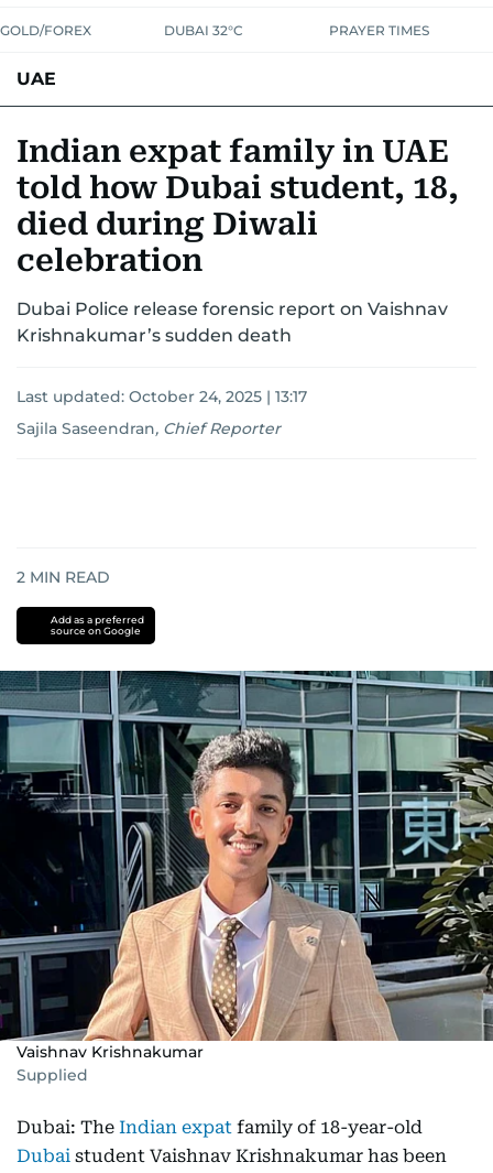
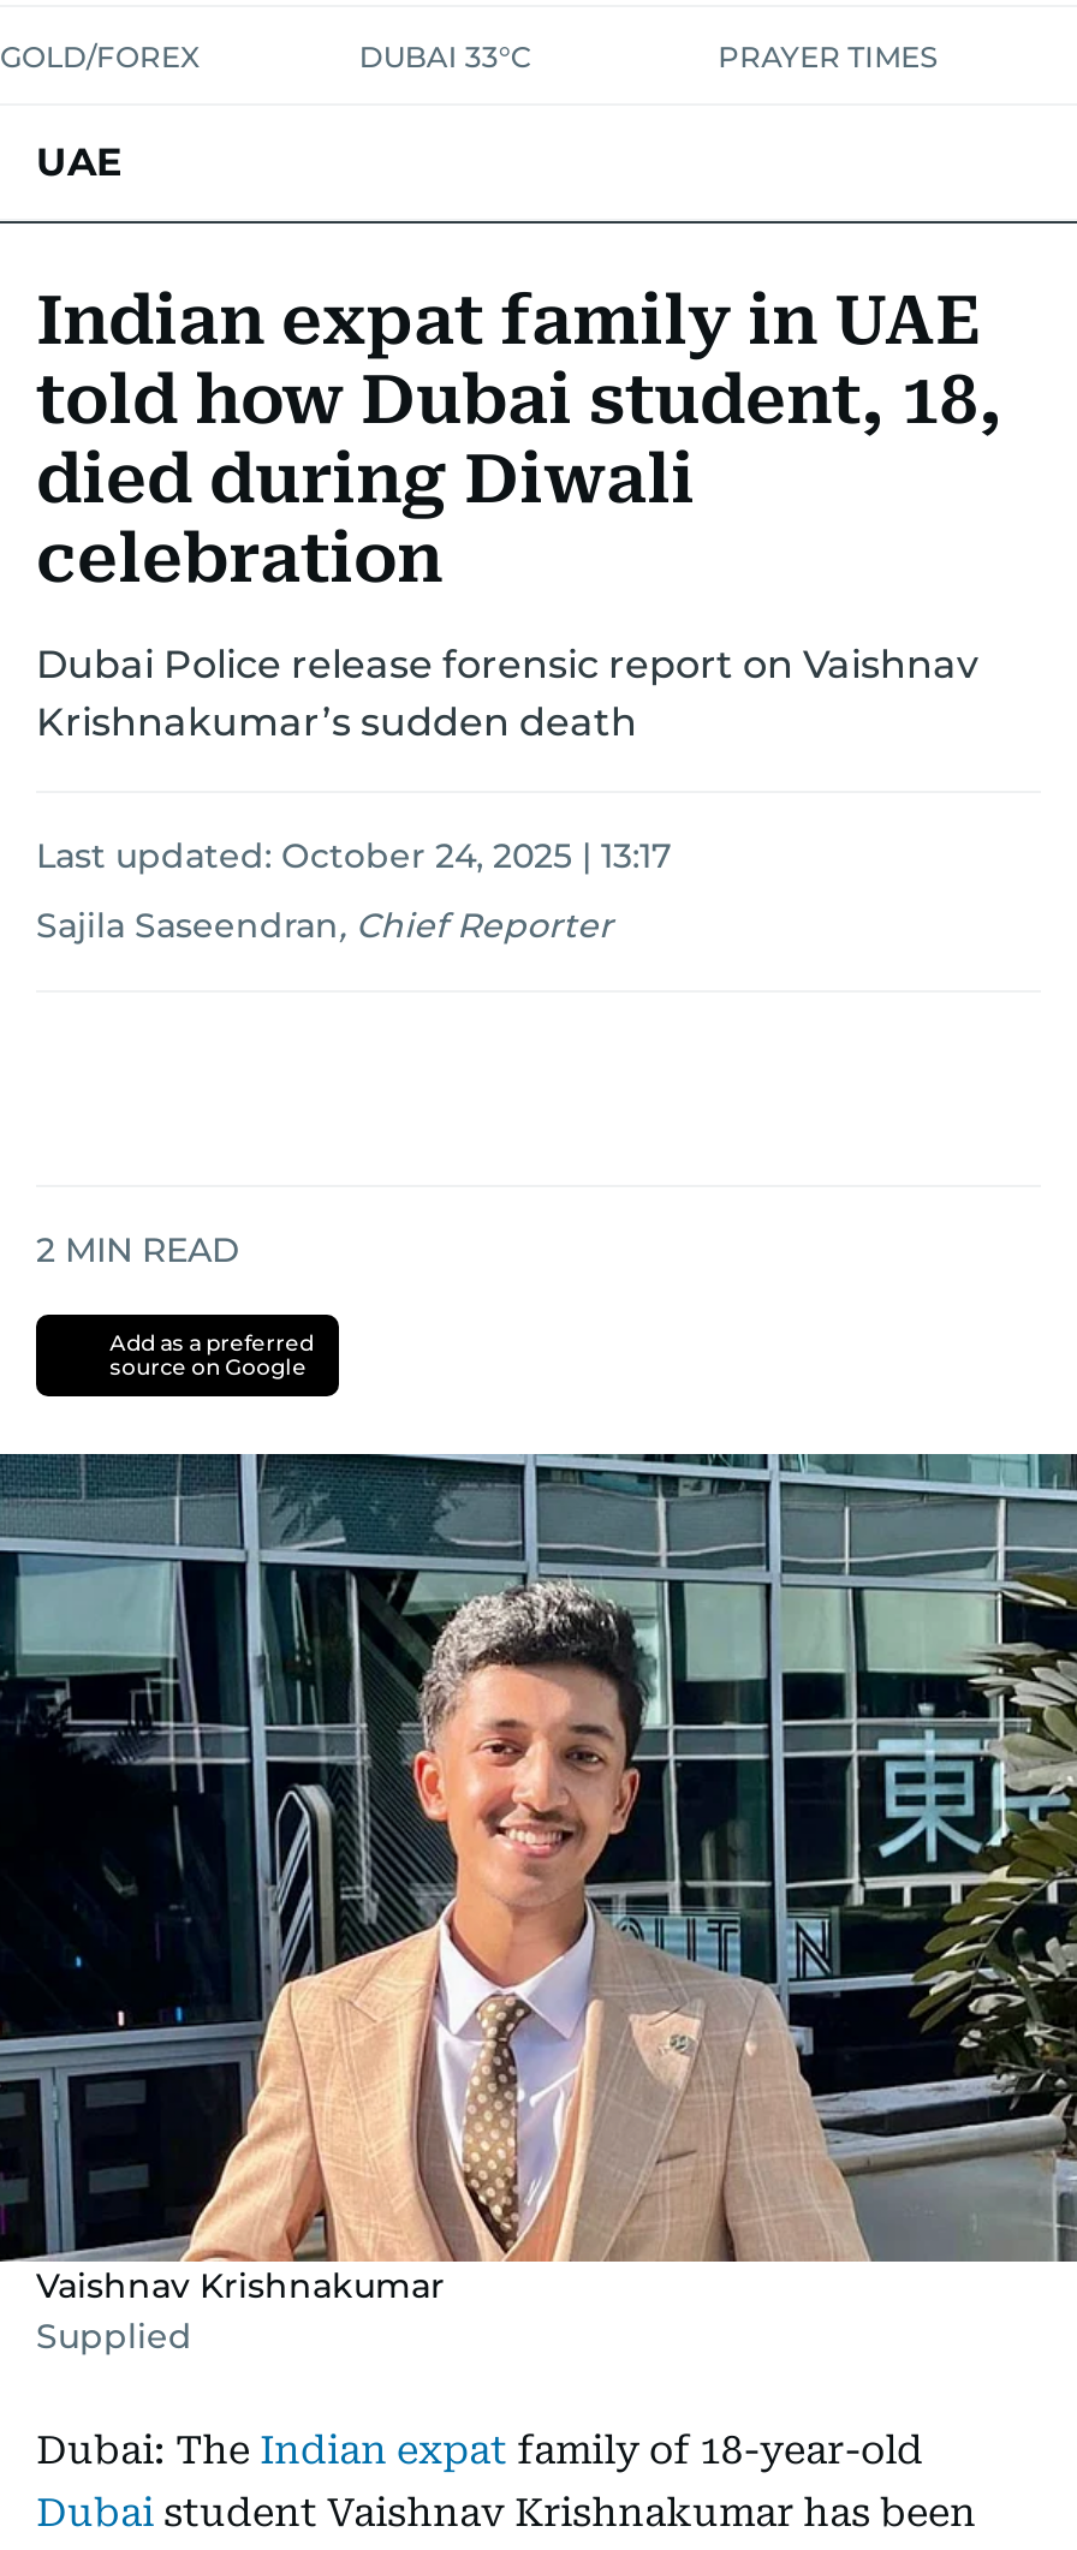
[164,22,244,39] DUBAI 32°C -> [359,38,532,75] DUBAI 33°C

